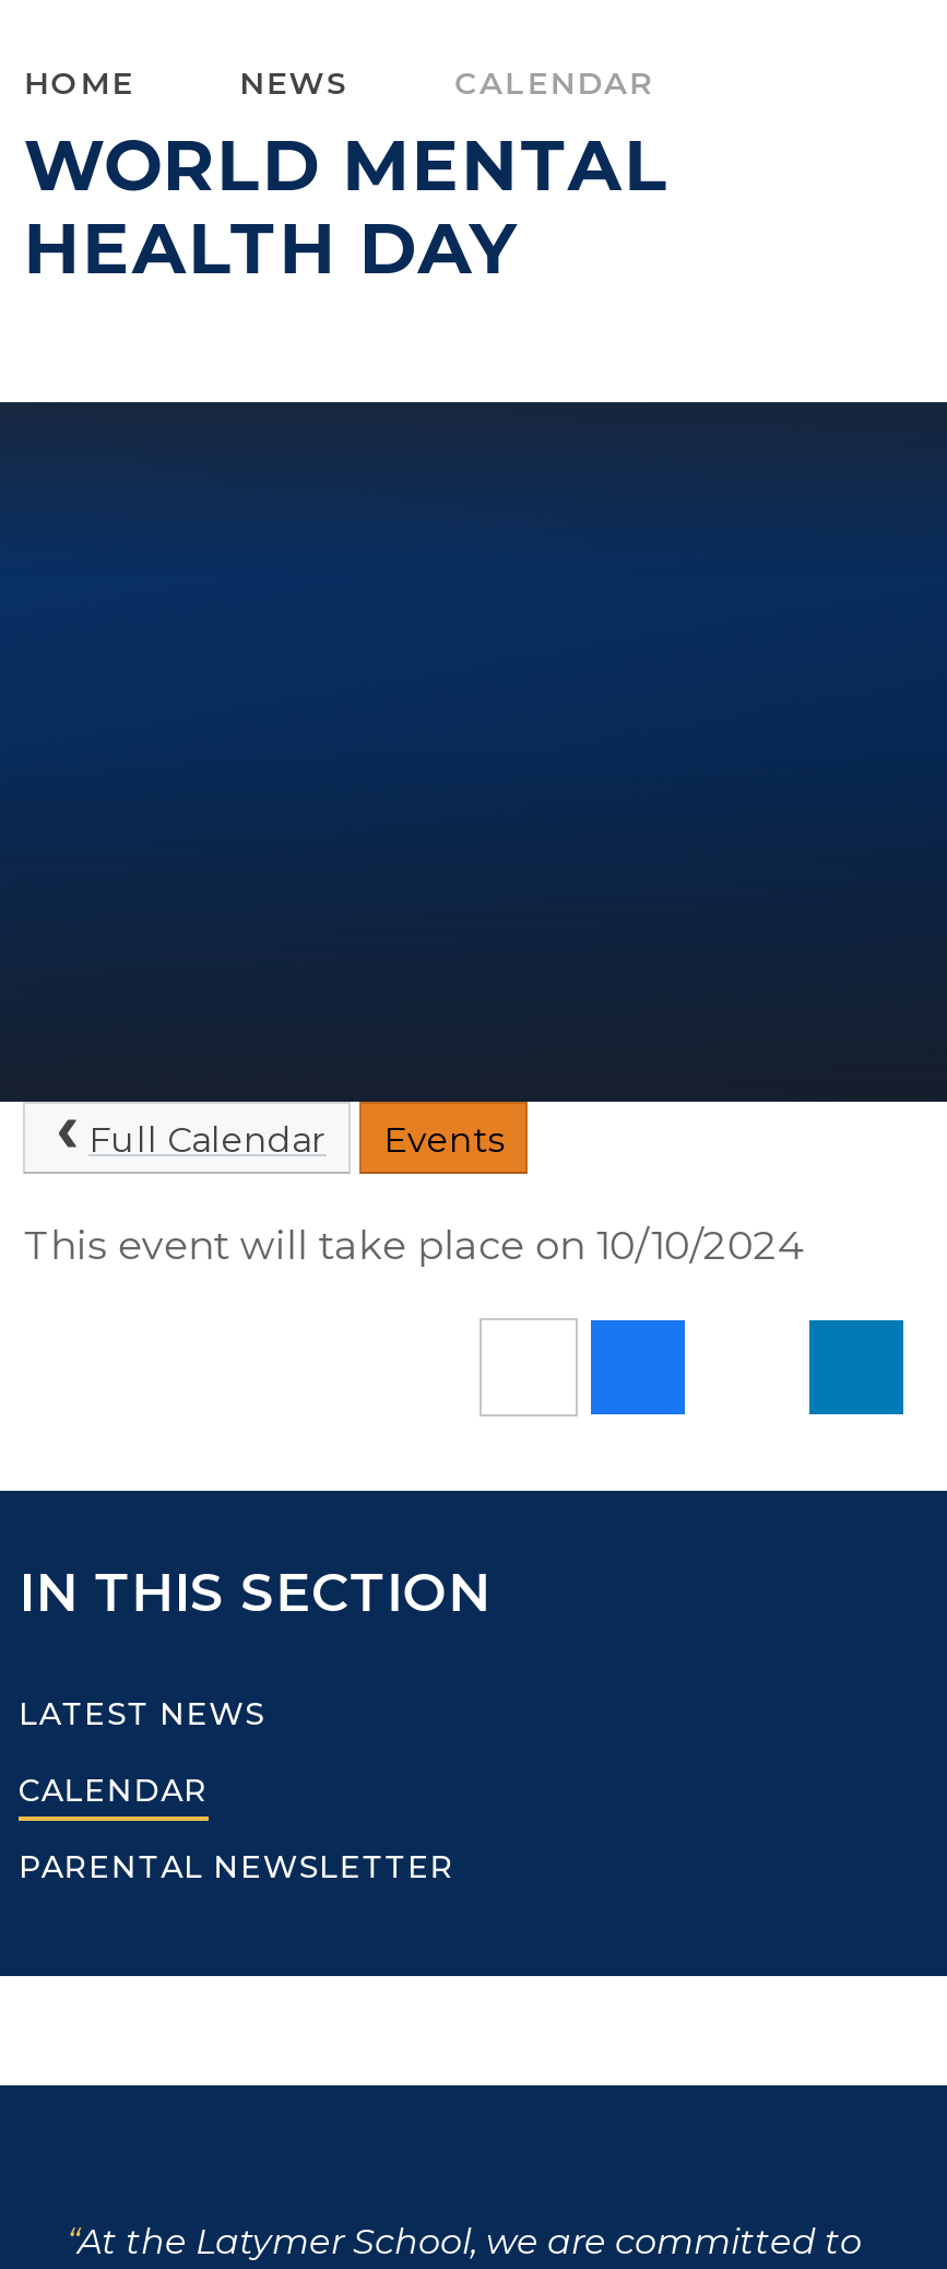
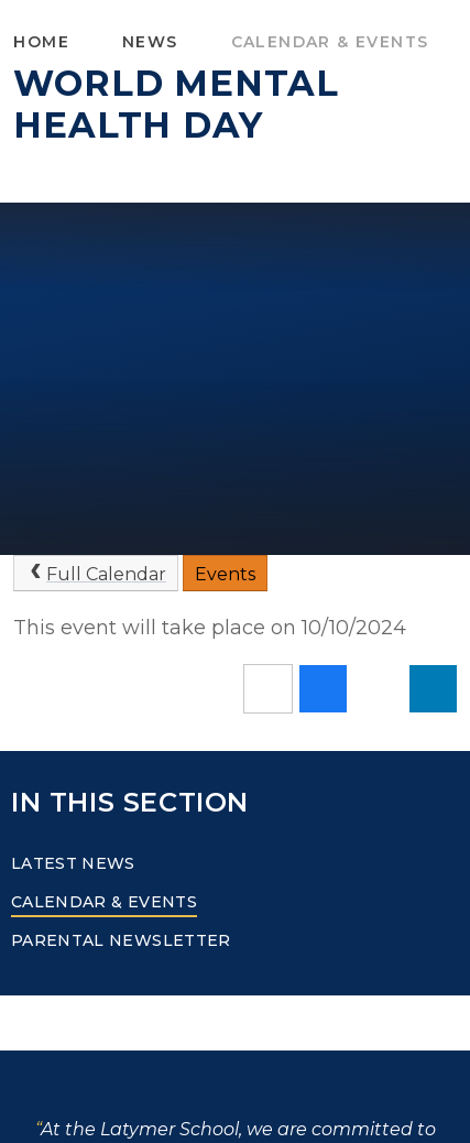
[455,63,654,102] CALENDAR -> [231,32,429,52] CALENDAR & EVENTS
[19,1771,208,1811] CALENDAR -> [11,892,197,912] CALENDAR & EVENTS

